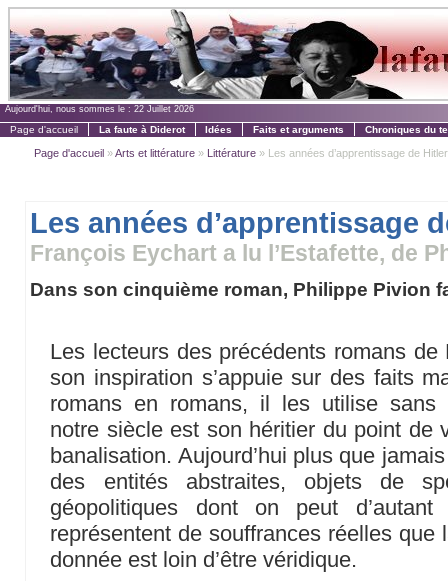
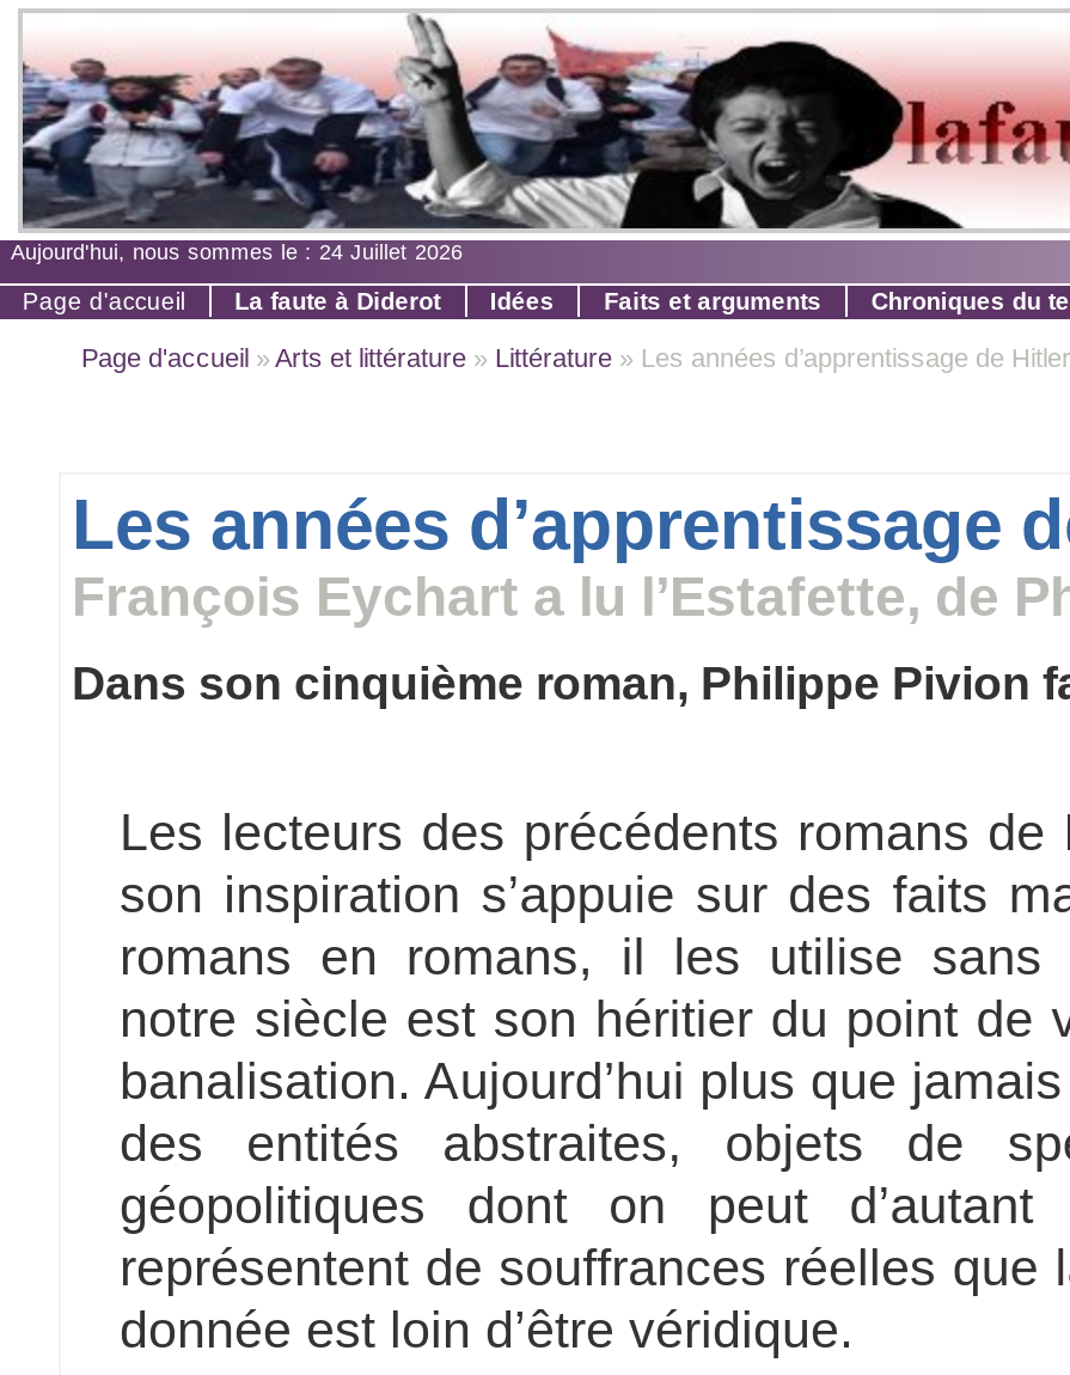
[5,104,194,114] Aujourd'hui, nous sommes le :22 Juillet 2026 -> [11,240,463,264] Aujourd'hui, nous sommes le :24 Juillet 2026

